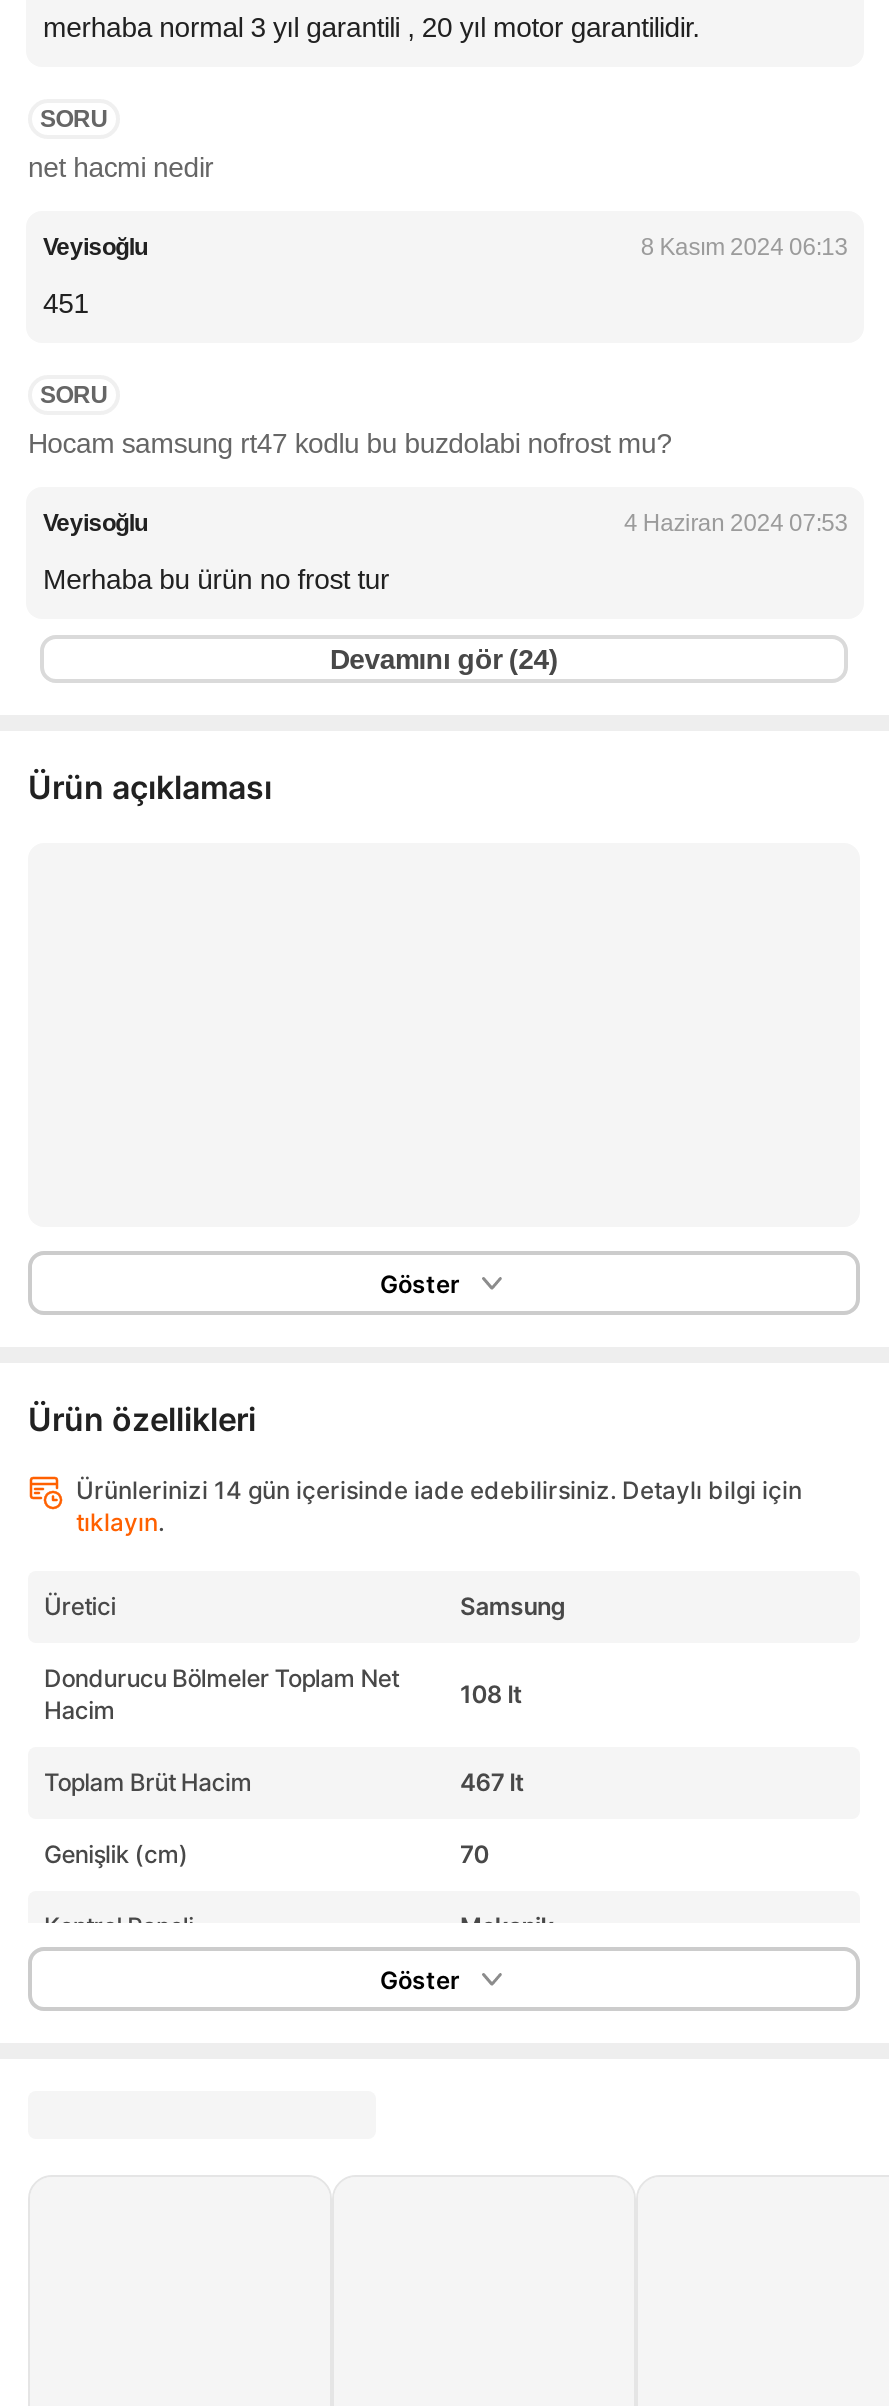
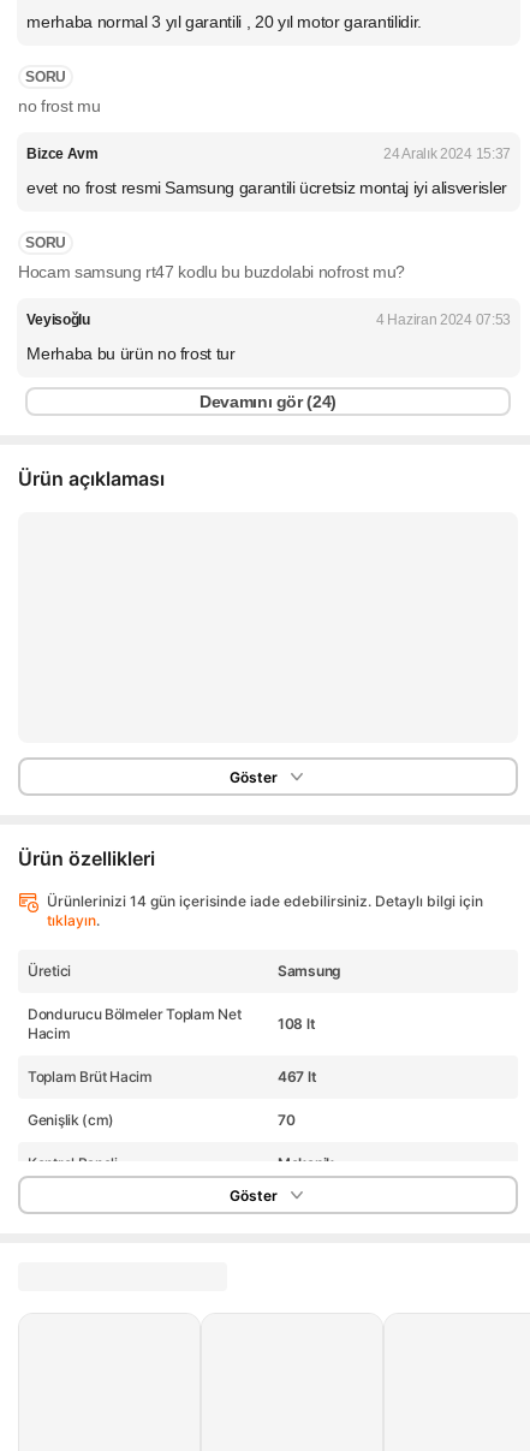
[28,151,214,183] net hacmi nedir -> [18,96,100,115] no frost mu
[43,233,848,261] Veyisoğlu | 8 Kasım 2024 06:13 -> [27,145,511,162] Bizce Avm | 24 Aralık 2024 15:37
[43,287,89,319] 451 -> [27,178,507,197] evet no frost resmi Samsung garantili ücretsiz montaj iyi alisverisler

